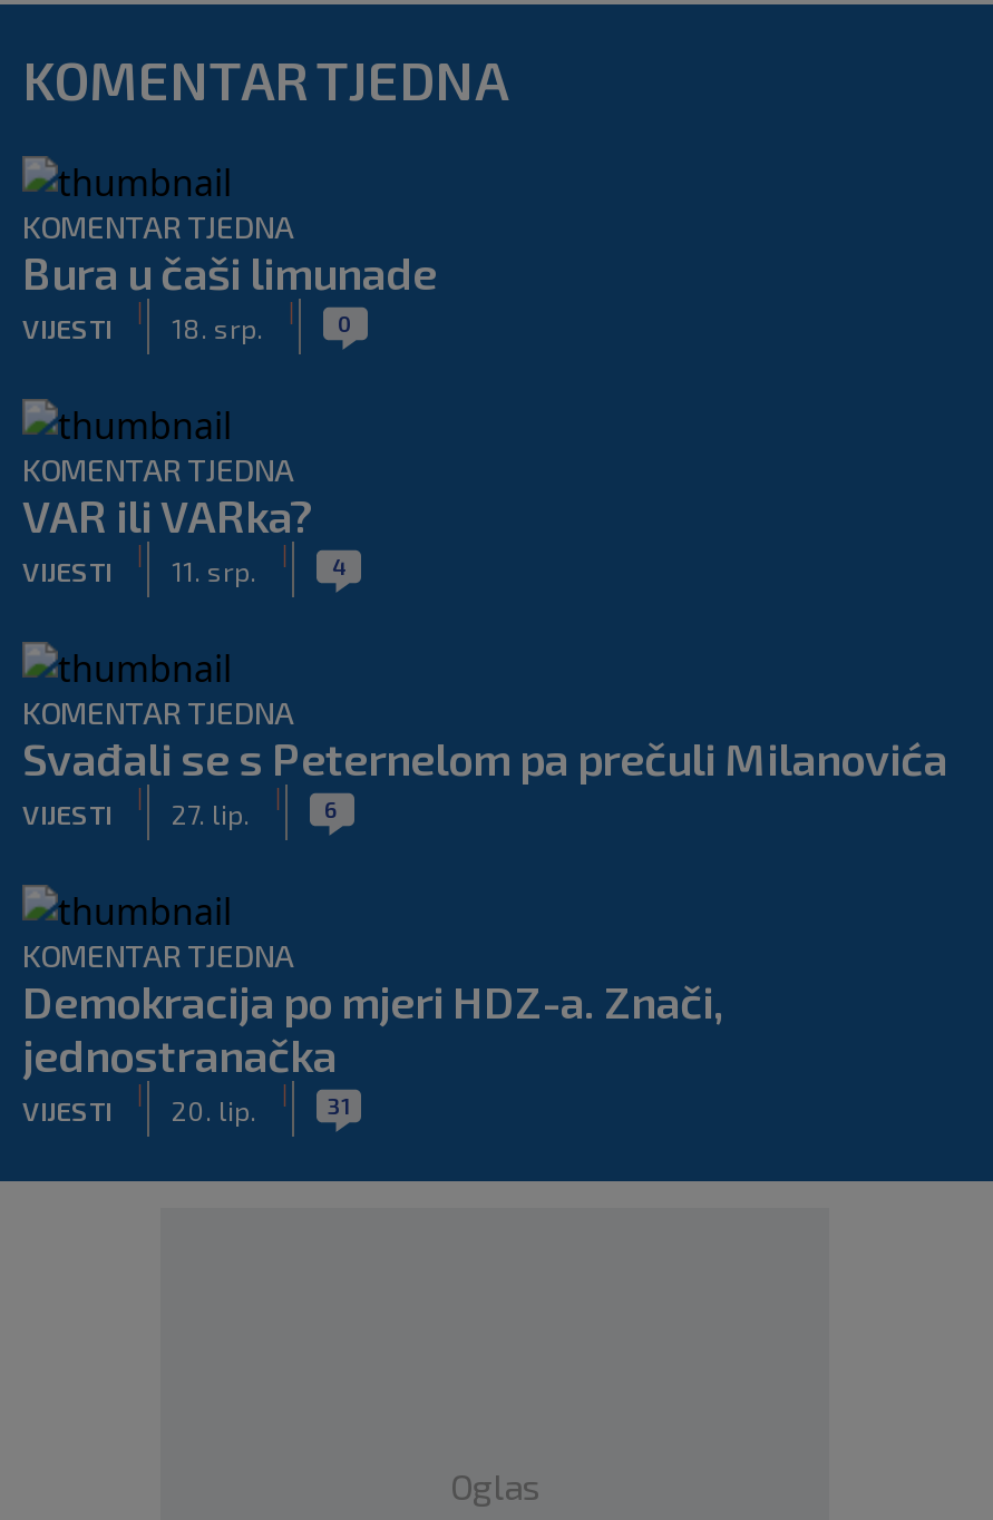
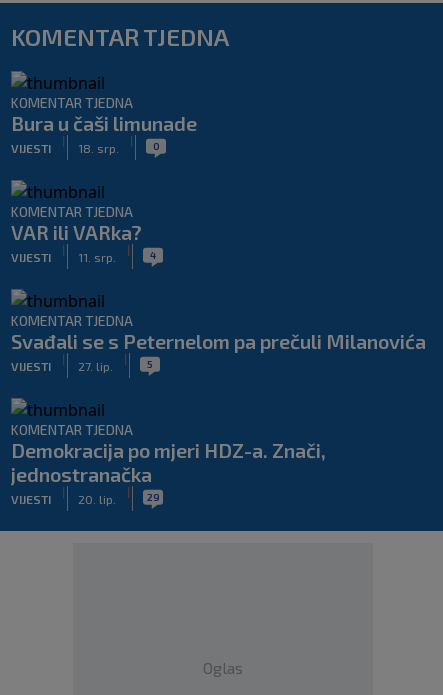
[324,795,340,821] 6 -> [147,357,153,369] 5
[328,1091,350,1118] 31 -> [146,490,159,502] 29

